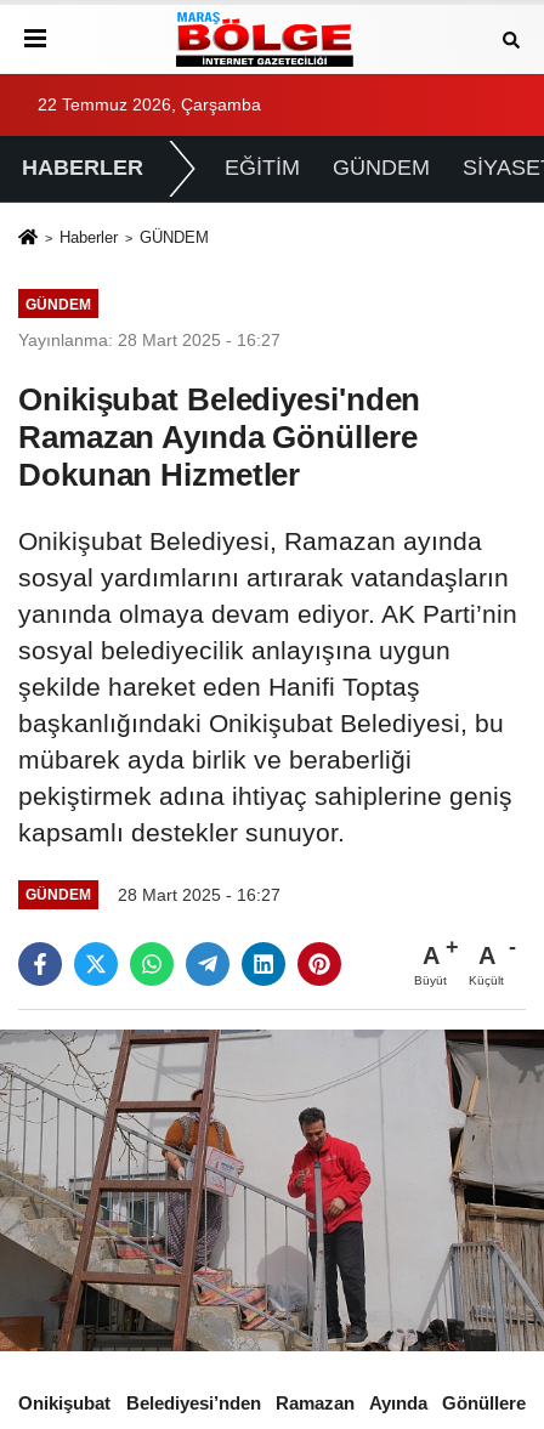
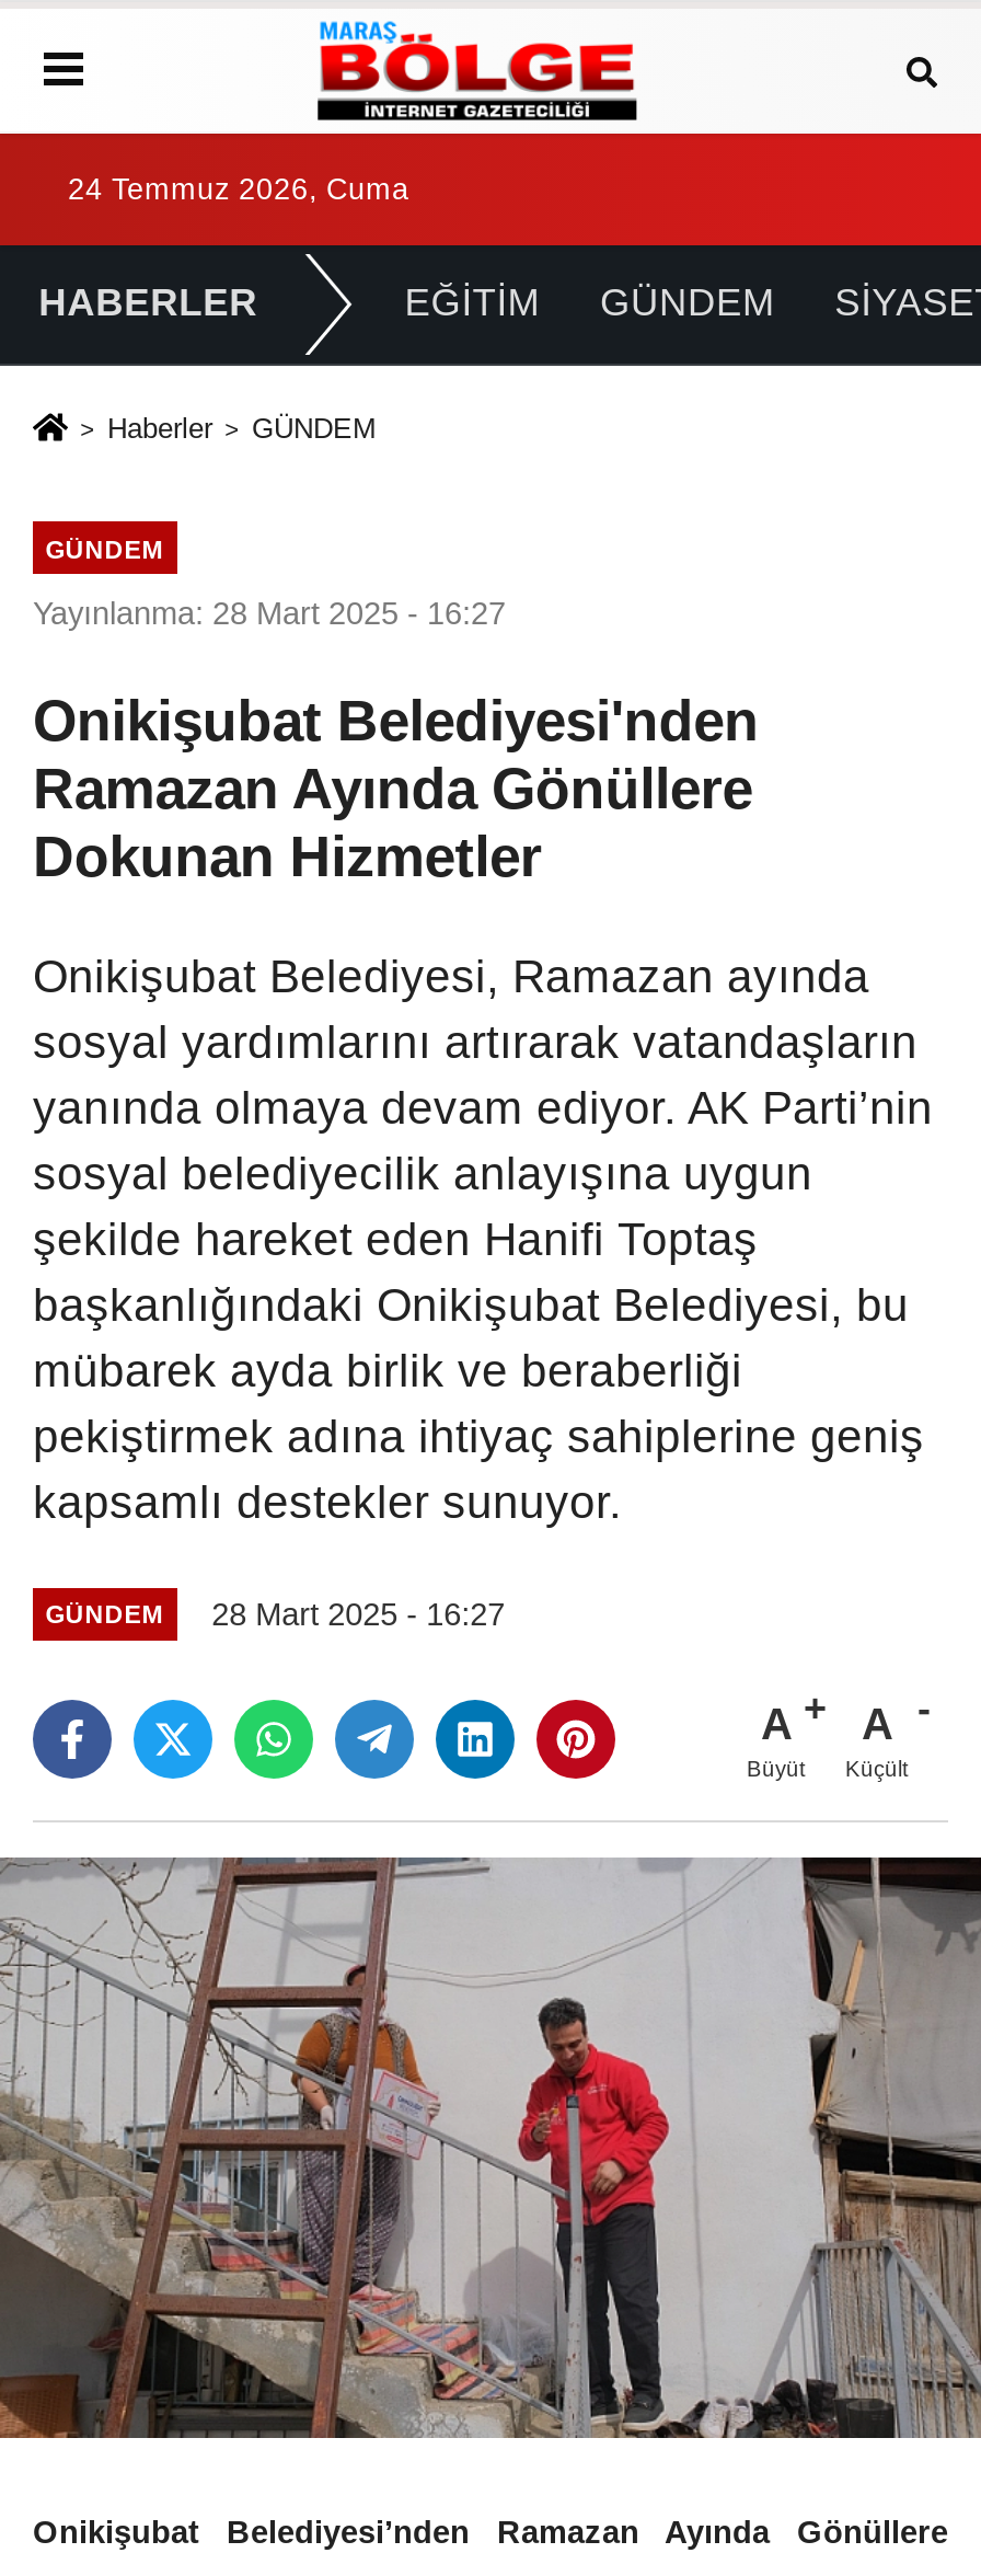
[38,96,261,114] 22 Temmuz 2026, Çarşamba -> [68,173,409,206] 24 Temmuz 2026, Cuma

